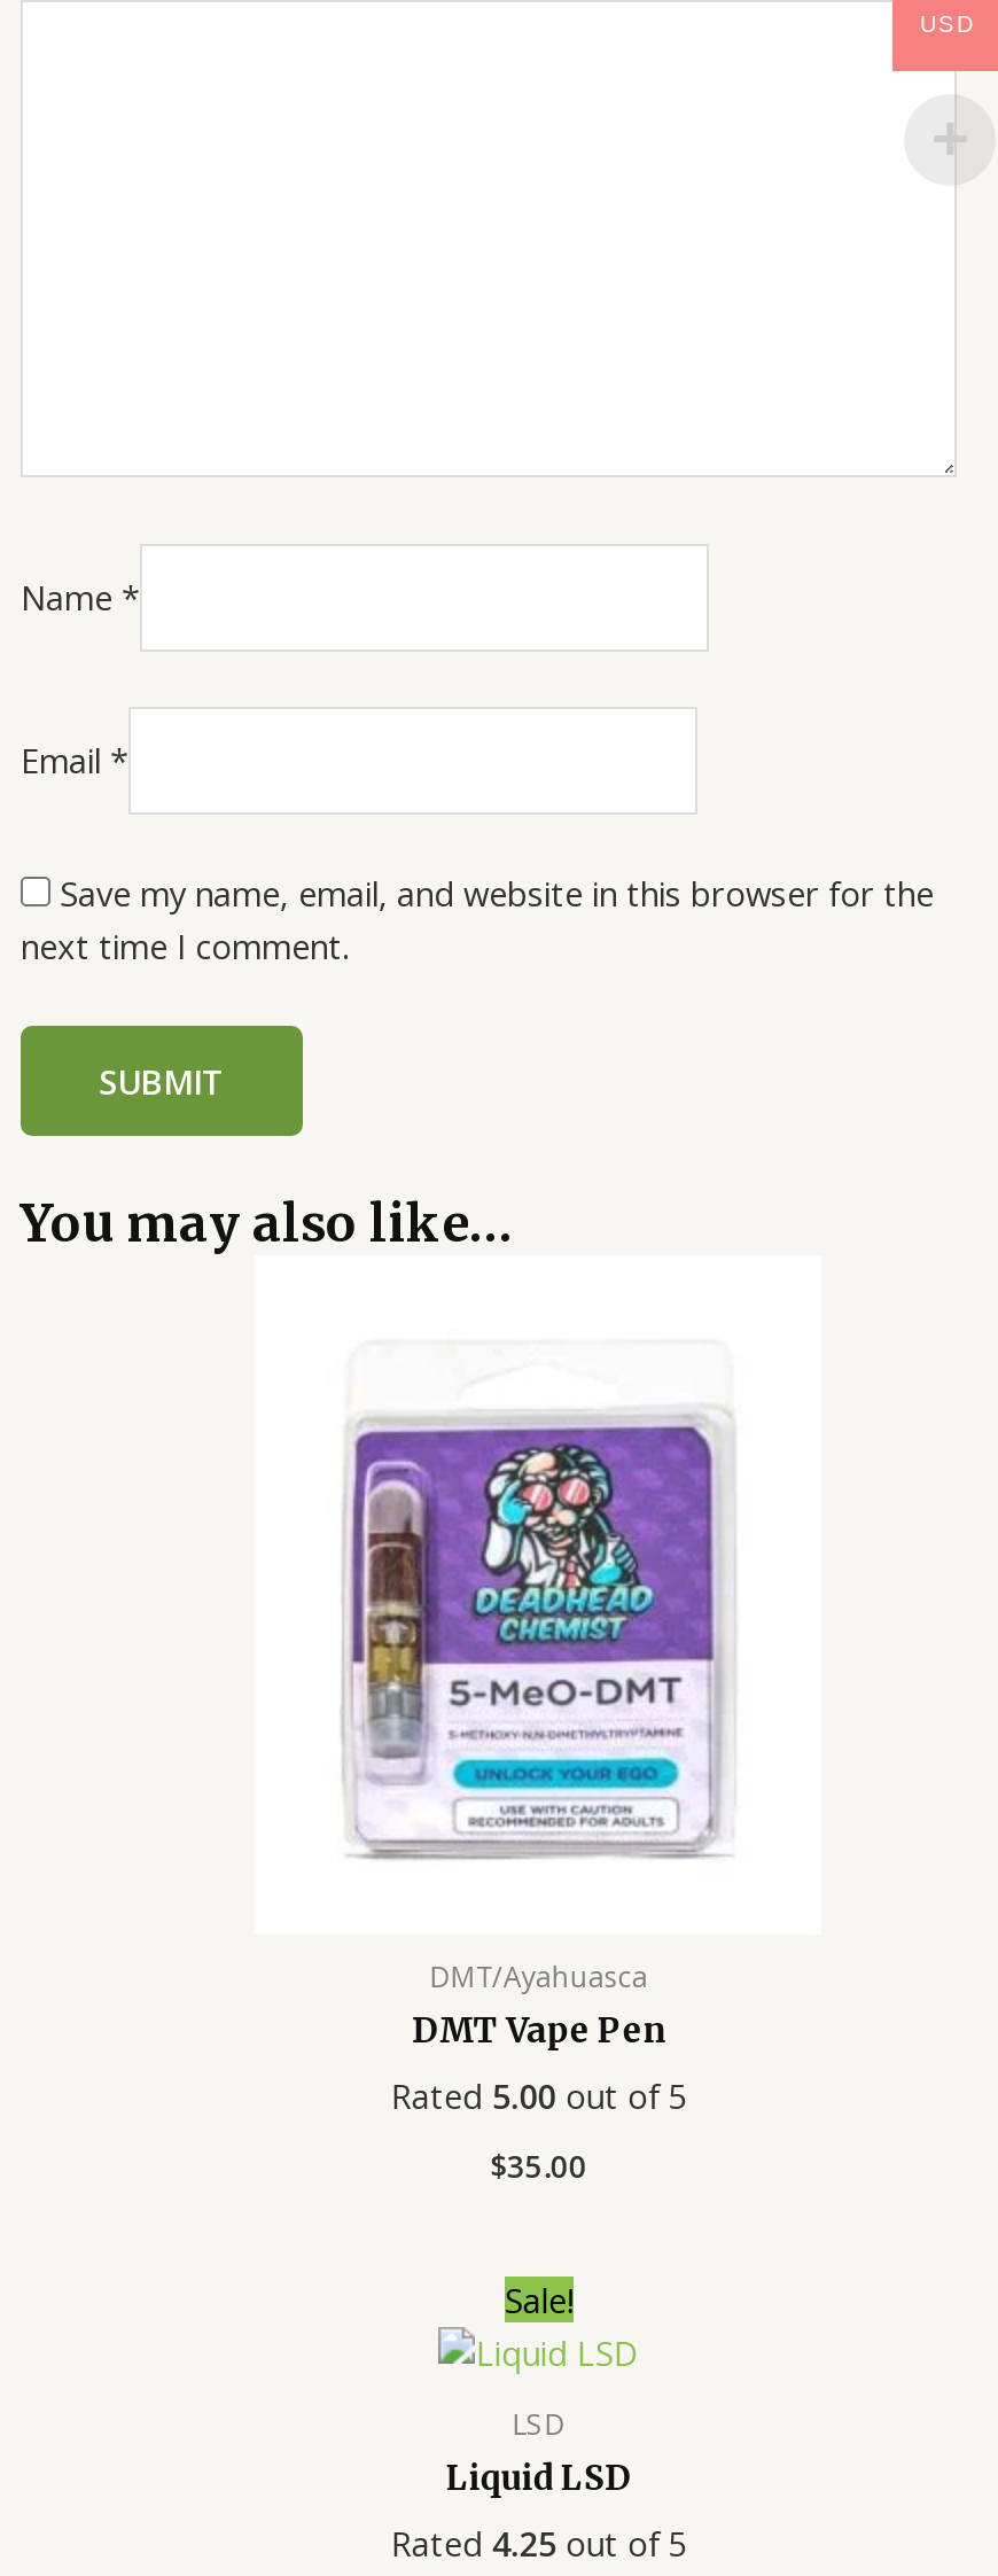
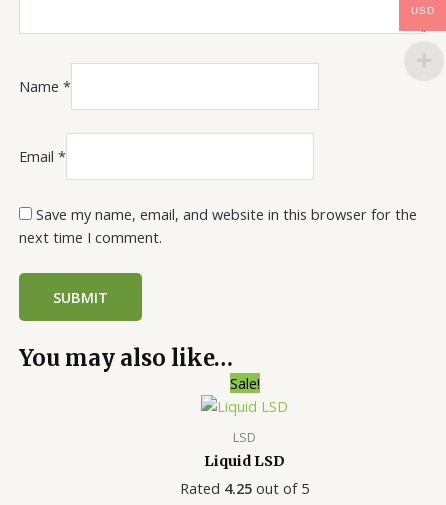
[342,1411,732,1859] [image] -> none
[391,1958,687,2187] DMT/Ayahuasca | DMT Vape Pen | Rated 5.00 out of 5 | $35.00 -> none

